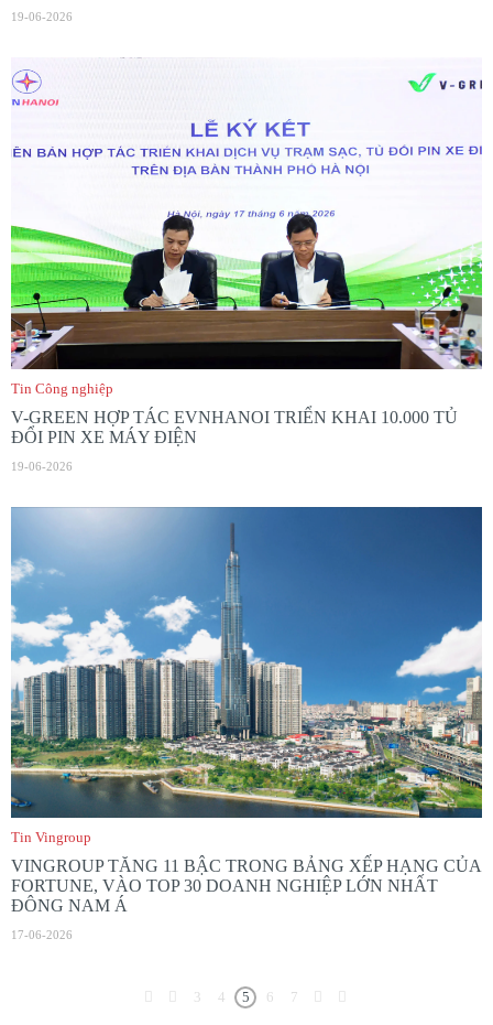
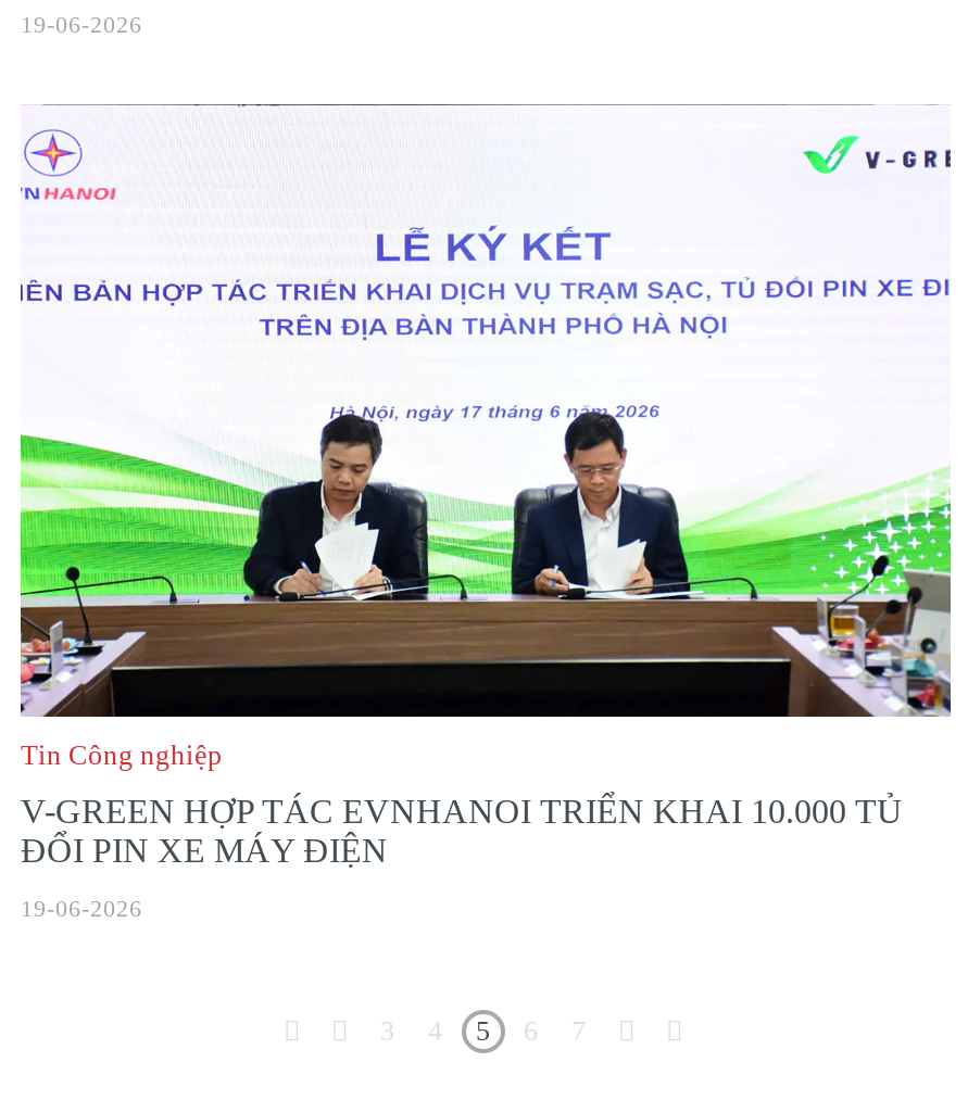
[10,506,483,942] [image] | Tin Vingroup | VINGROUP TĂNG 11 BẬC TRONG BẢNG XẾP HẠNG CỦA | FORTUNE, VÀO TOP 30 DOANH NGHIỆP LỚN NHẤT | ĐÔNG NAM Á | 17-06-2026 -> none

